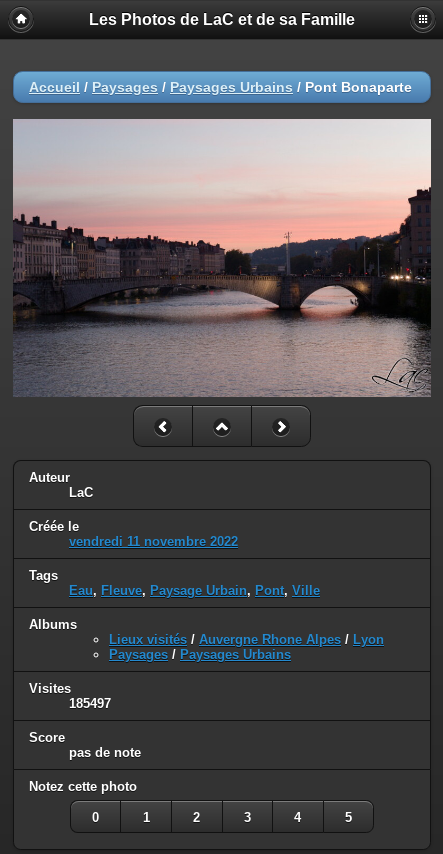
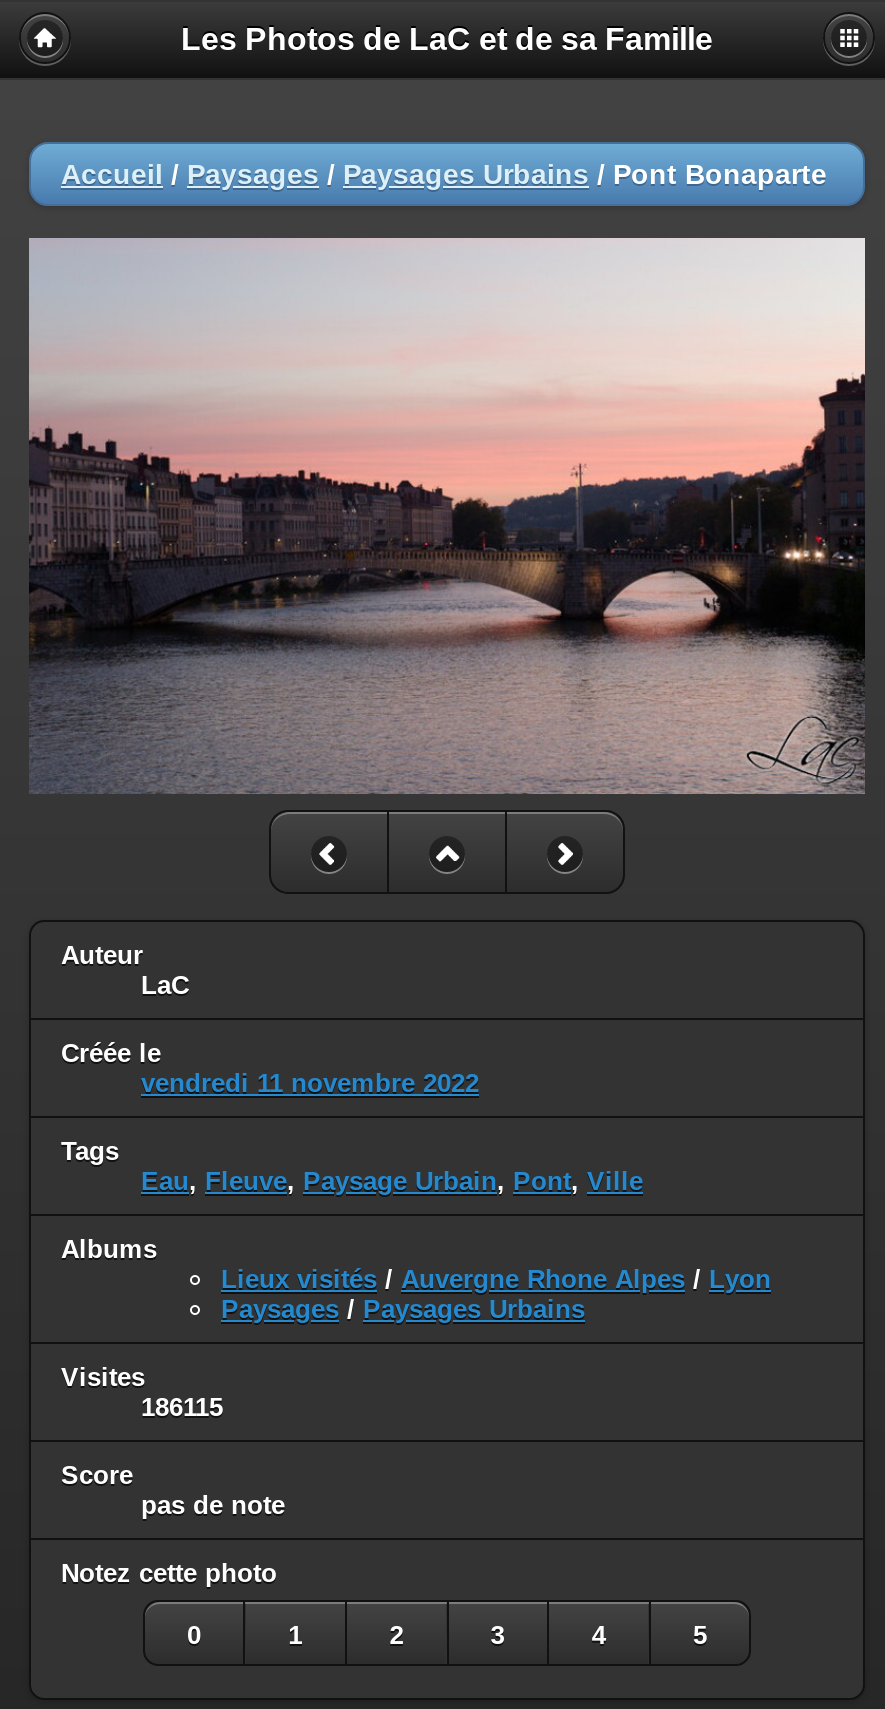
[69,696,111,711] 185497 -> [141,1391,223,1421] 186115

